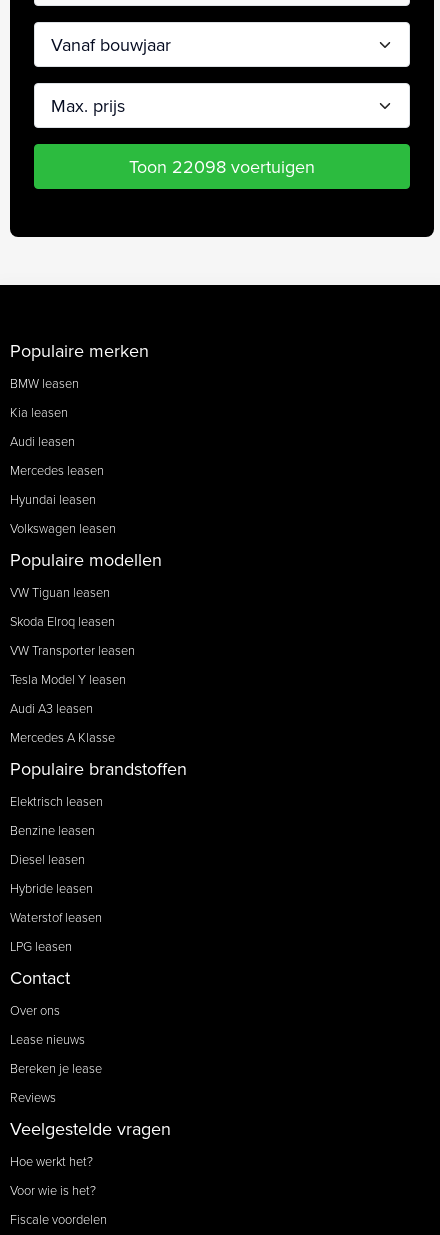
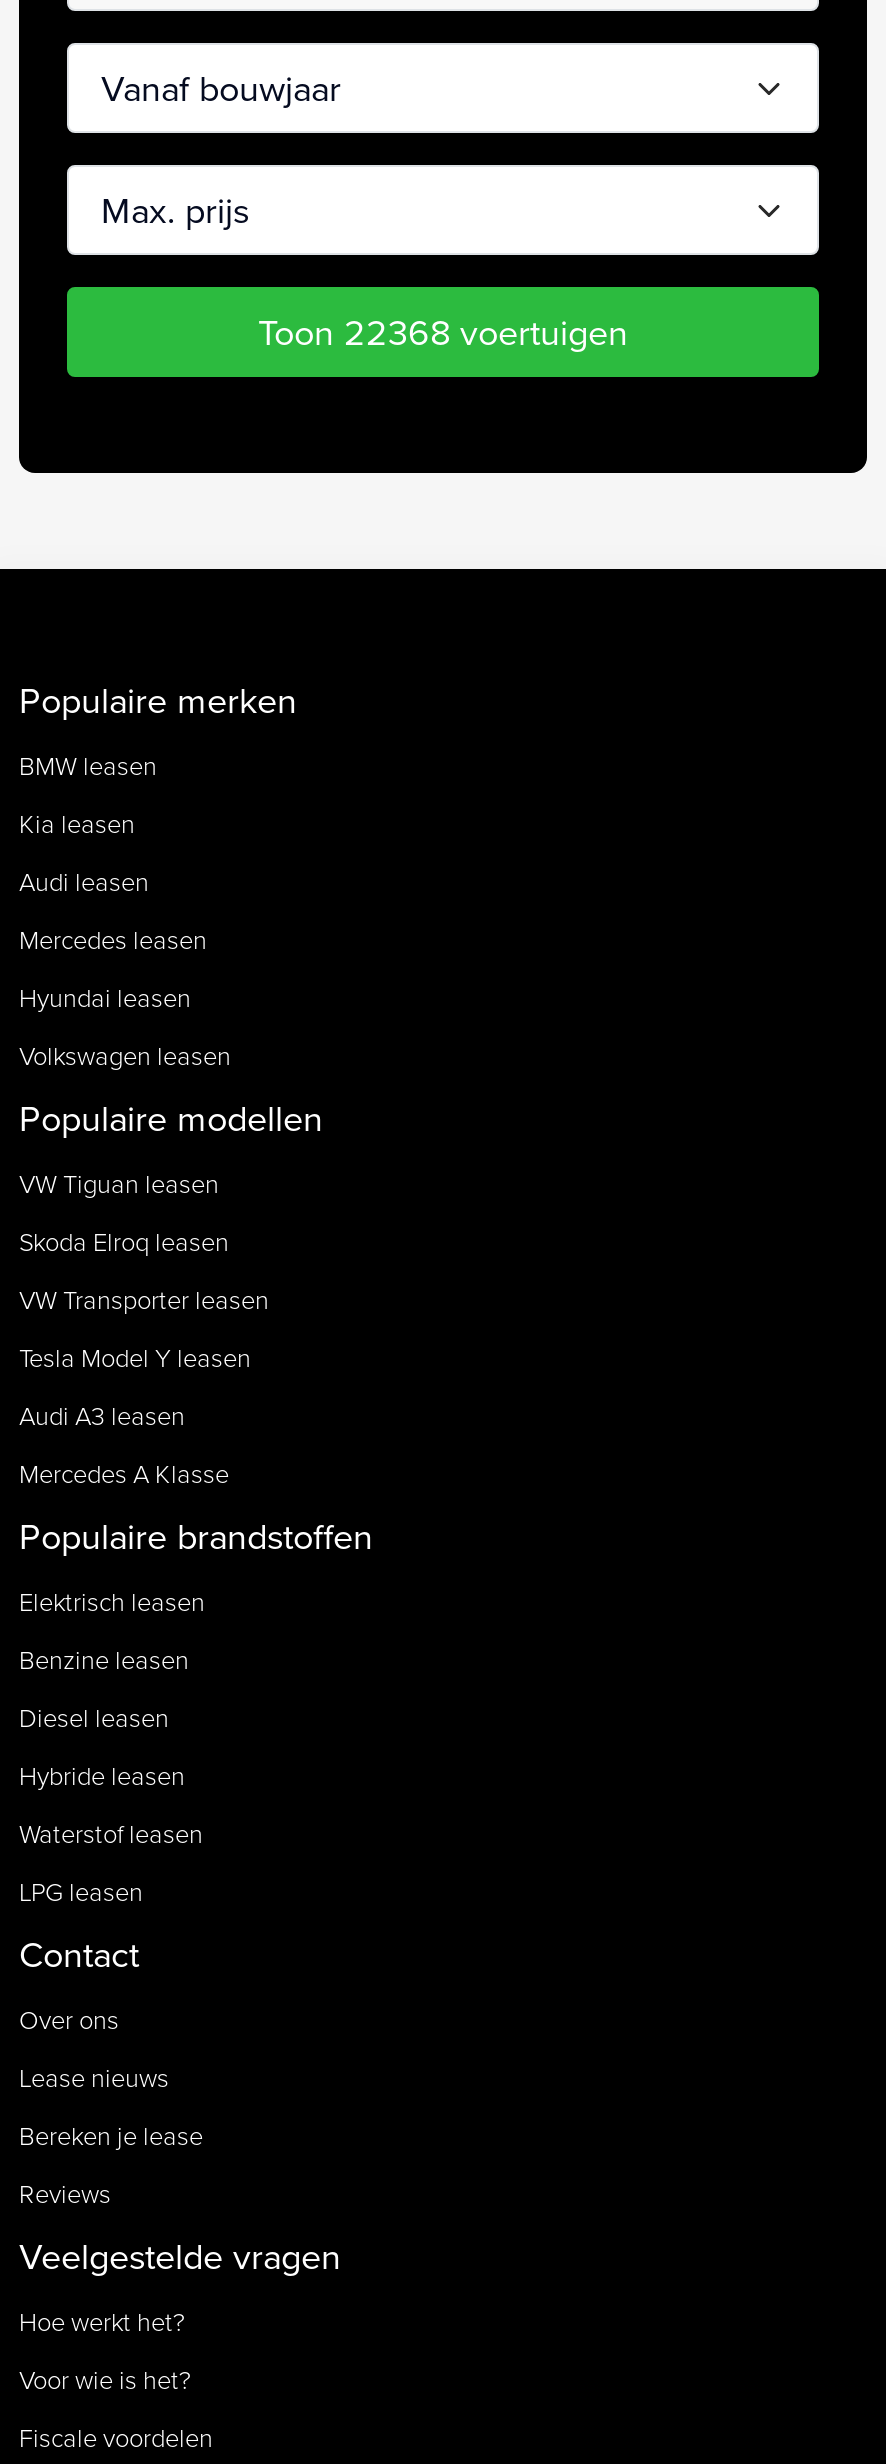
[129,154,315,179] Toon 22098 voertuigen -> [258,307,628,357] Toon 22368 voertuigen

